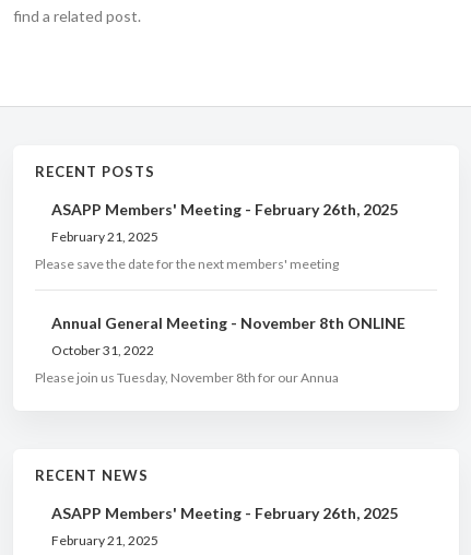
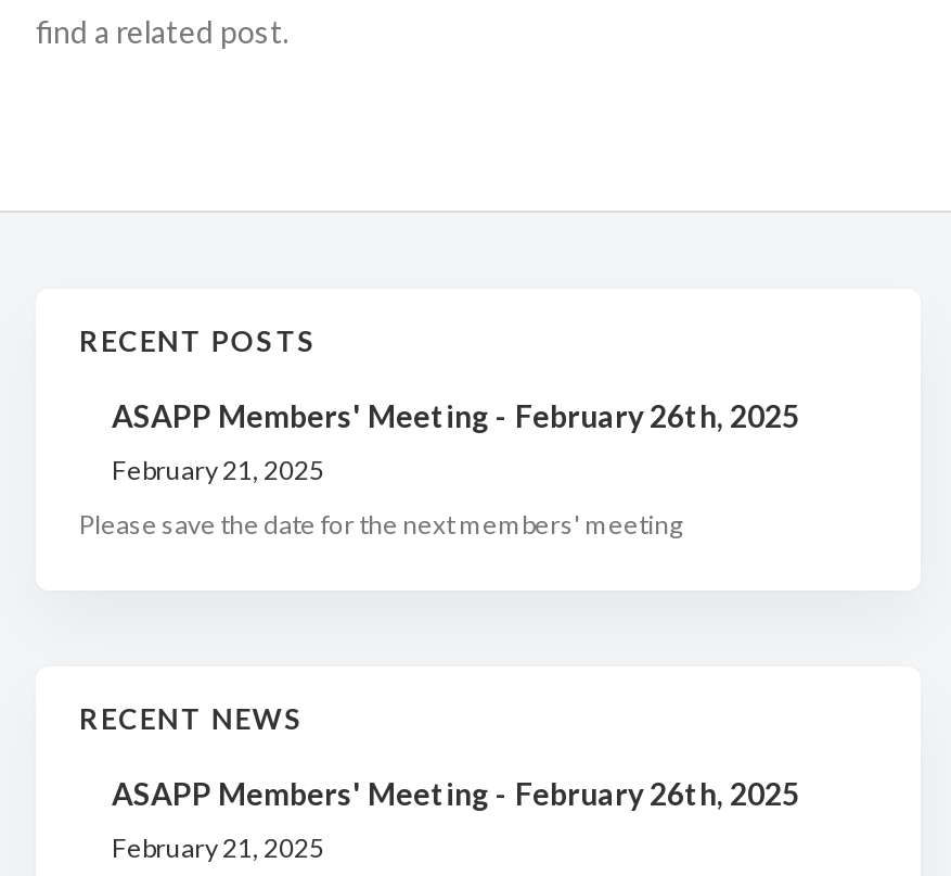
[35,314,405,386] Annual General Meeting - November 8th ONLINE | October 31, 2022 | Please join us Tuesday, November 8th for our Annua -> none

